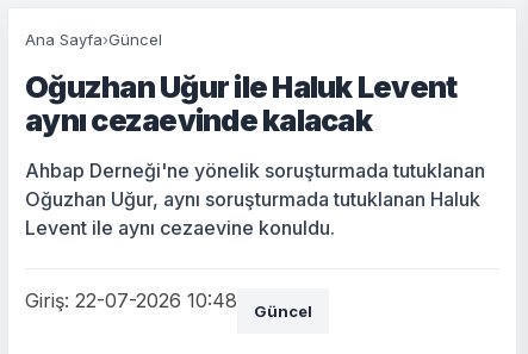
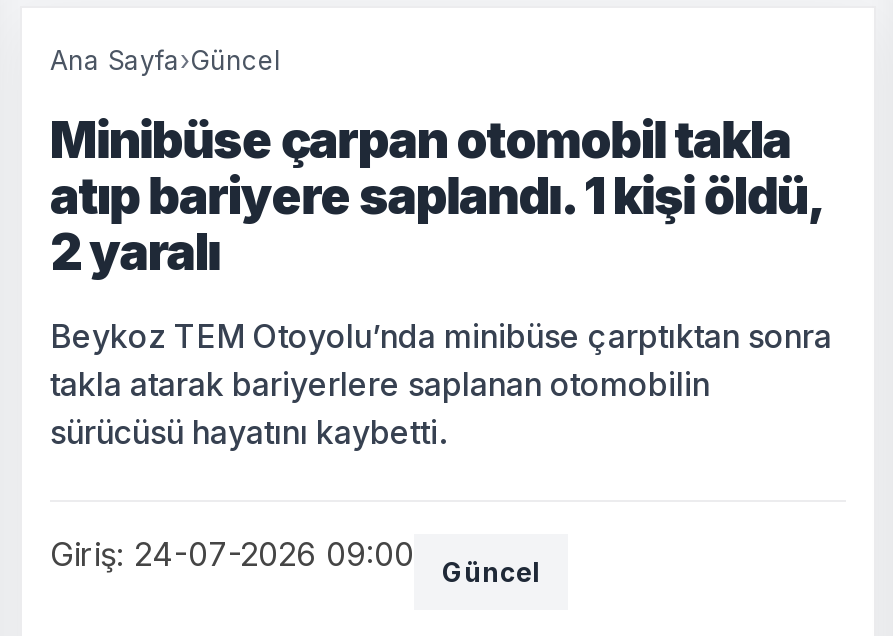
[25,69,457,138] Oğuzhan Uğur ile Haluk Levent | aynı cezaevinde kalacak -> [50,110,822,282] Minibüse çarpan otomobil takla | atıp bariyere saplandı. 1 kişi öldü, | 2 yaralı
[25,159,485,240] Ahbap Derneği'ne yönelik soruşturmada tutuklanan | Oğuzhan Uğur, aynı soruşturmada tutuklanan Haluk | Levent ile aynı cezaevine konuldu. -> [50,316,832,452] Beykoz TEM Otoyolu’nda minibüse çarptıktan sonra | takla atarak bariyerlere saplanan otomobilin | sürücüsü hayatını kaybetti.
[25,288,312,321] Giriş: 22-07-2026 10:48 Güncel -> [50,534,540,588] Giriş: 24-07-2026 09:00 Güncel

